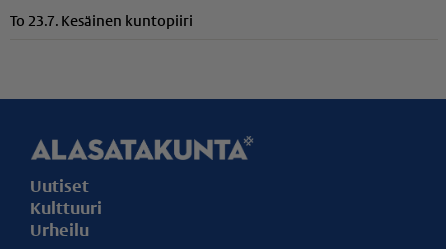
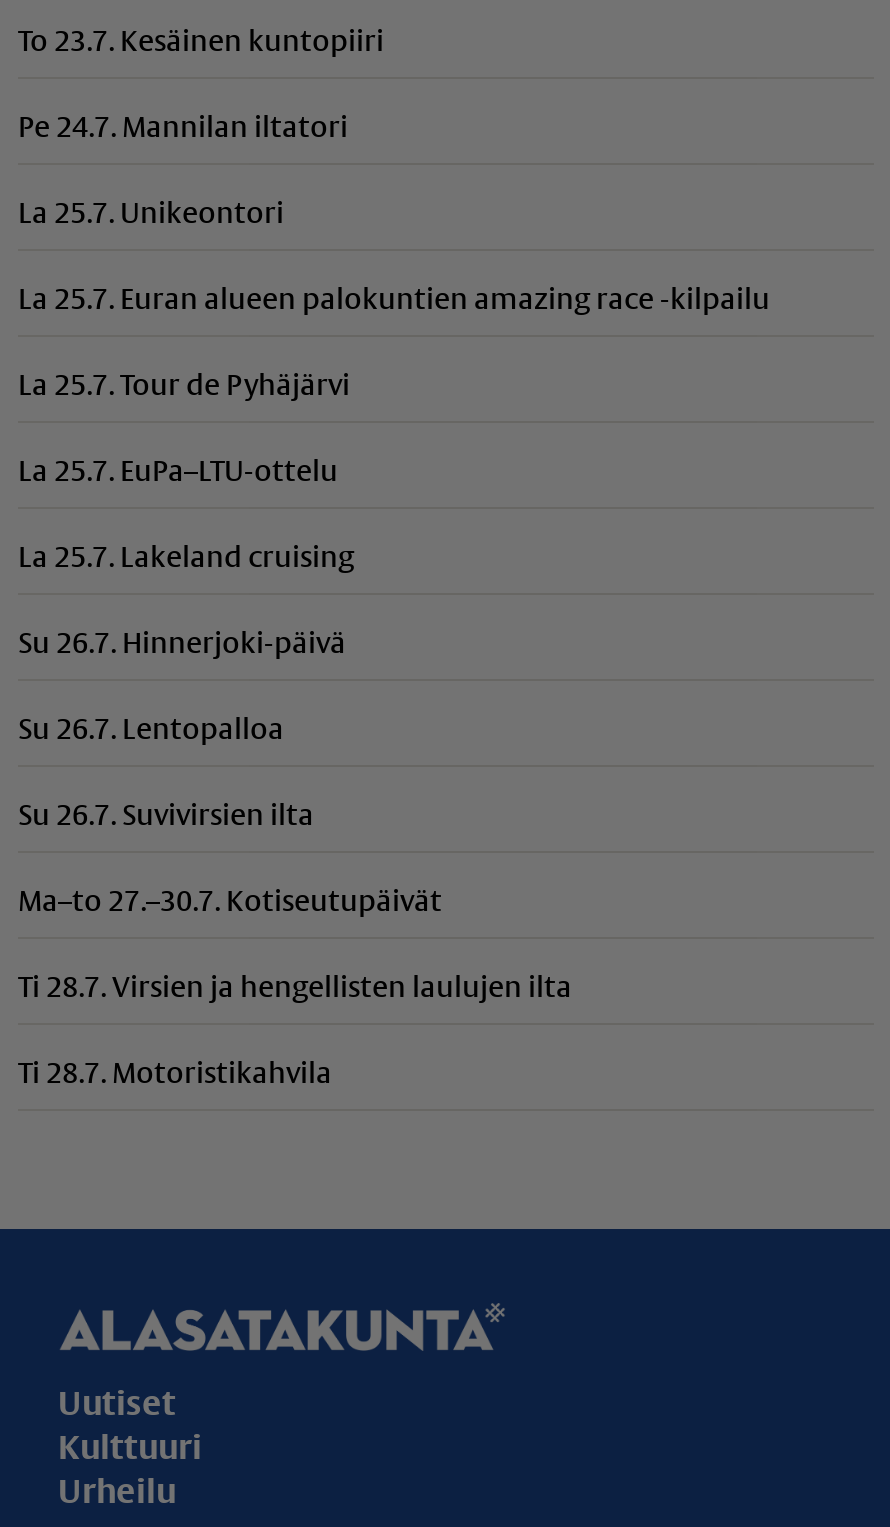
none -> [18,114,770,1088] Pe 24.7. Mannilan iltatori | La 25.7. Unikeontori | La 25.7. Euran alueen palokuntien amazing race -kilpailu | La 25.7. Tour de Pyhäjärvi | La 25.7. EuPa–LTU-ottelu | La 25.7. Lakeland cruising | Su 26.7. Hinnerjoki-päivä | Su 26.7. Lentopalloa | Su 26.7. Suvivirsien ilta | Ma–to 27.–30.7. Kotiseutupäivät | Ti 28.7. Virsien ja hengellisten laulujen ilta | Ti 28.7. Motoristikahvila

